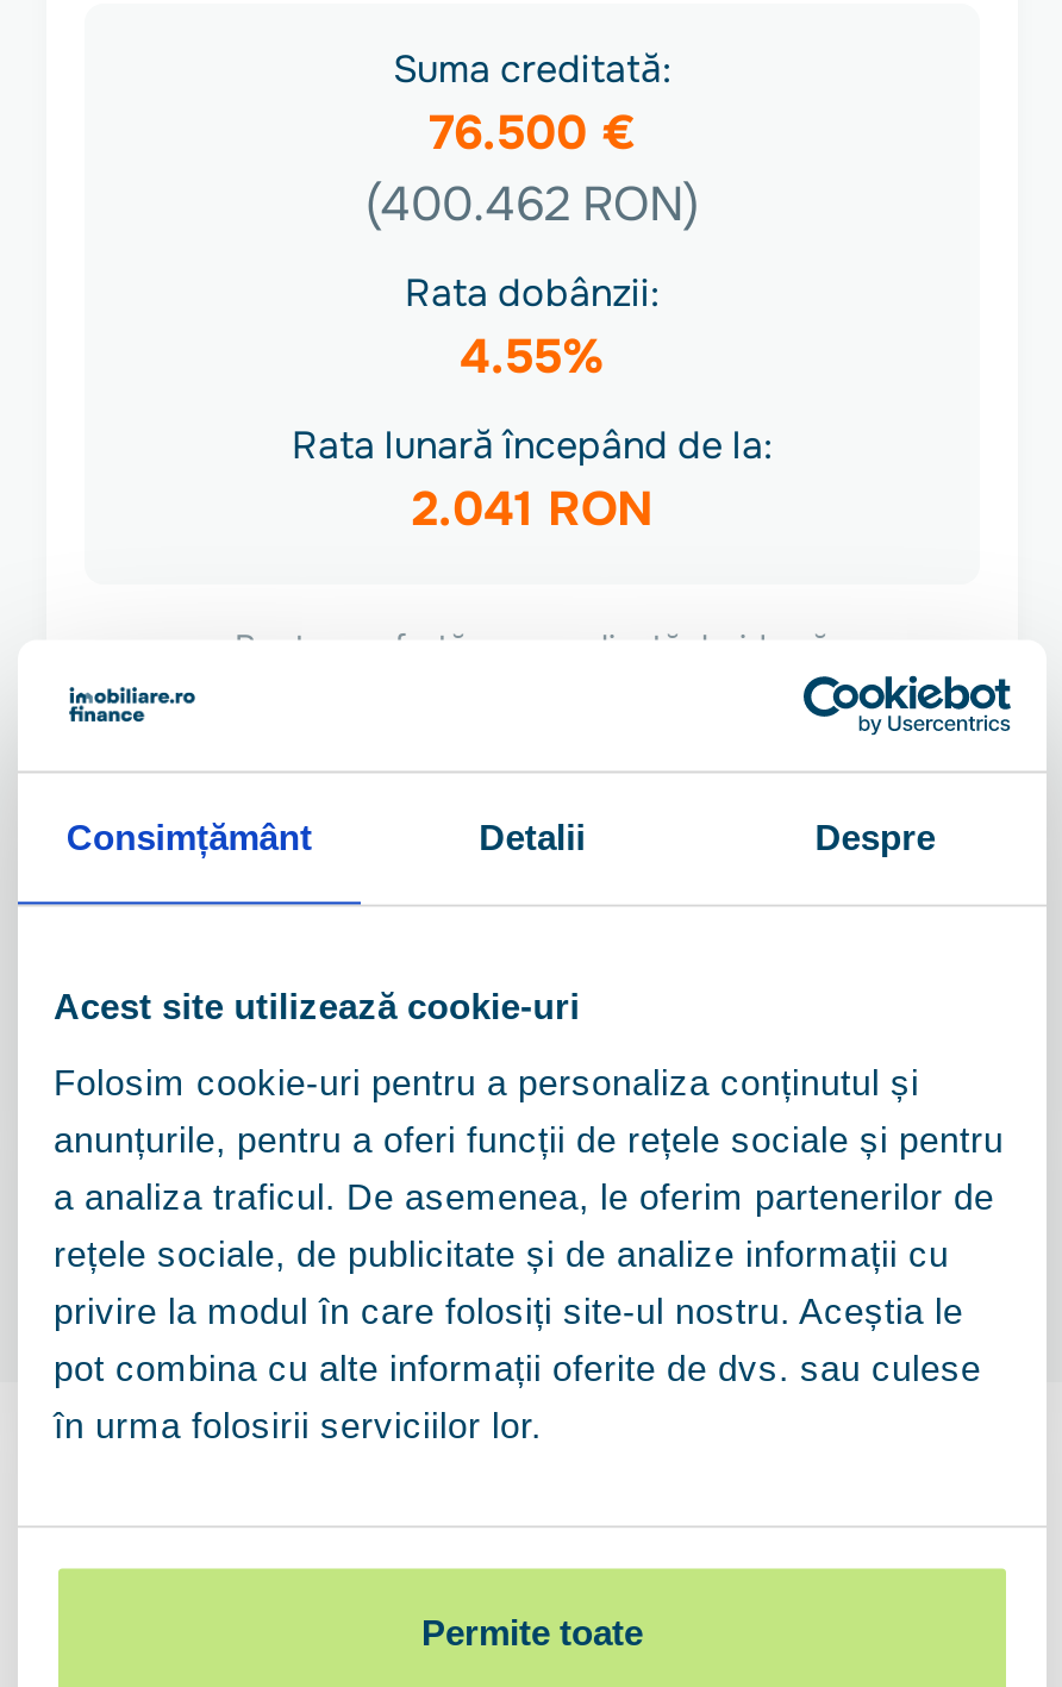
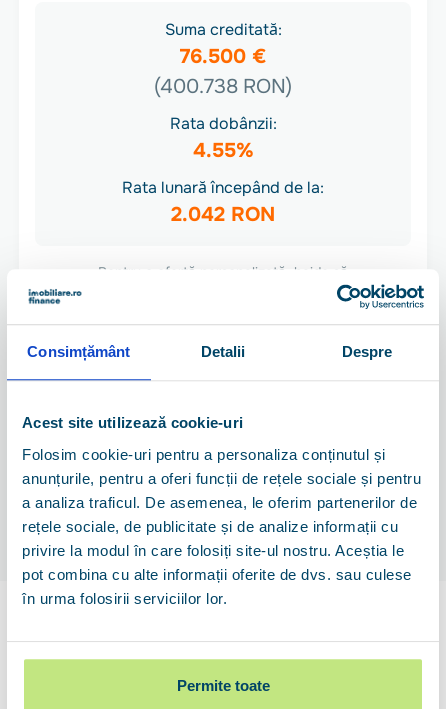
[366,174,699,234] (400.462 RON) -> [154,74,292,99] (400.738 RON)
[412,479,652,539] 2.041 RON -> [171,202,275,227] 2.042 RON

